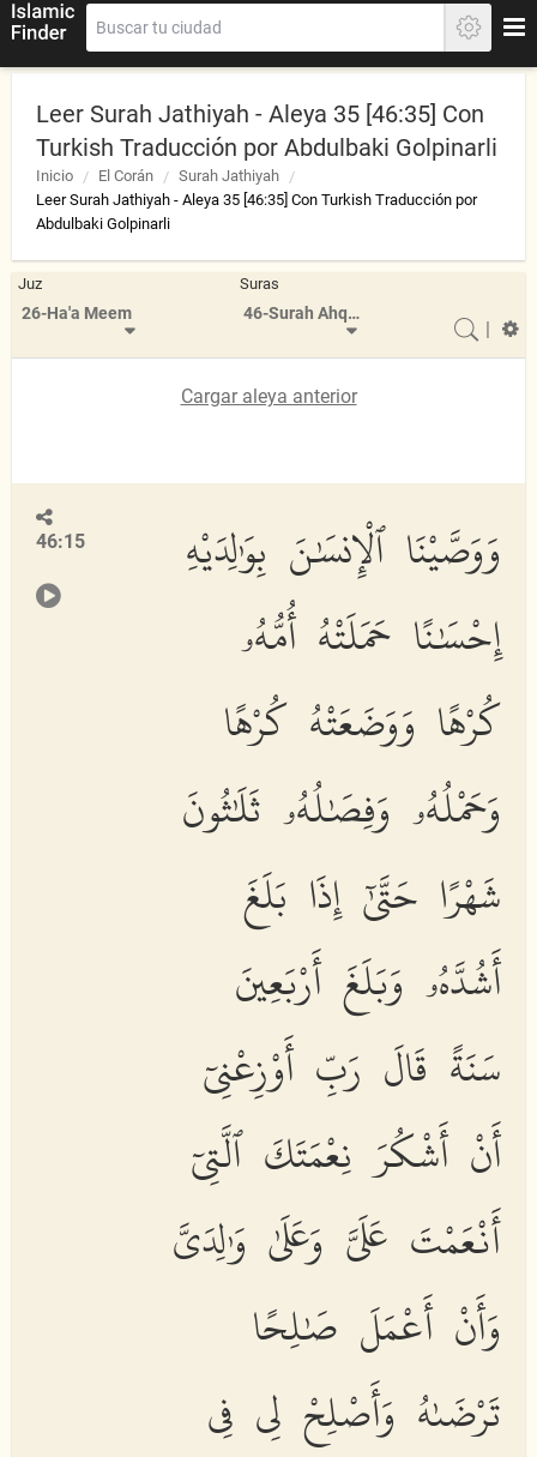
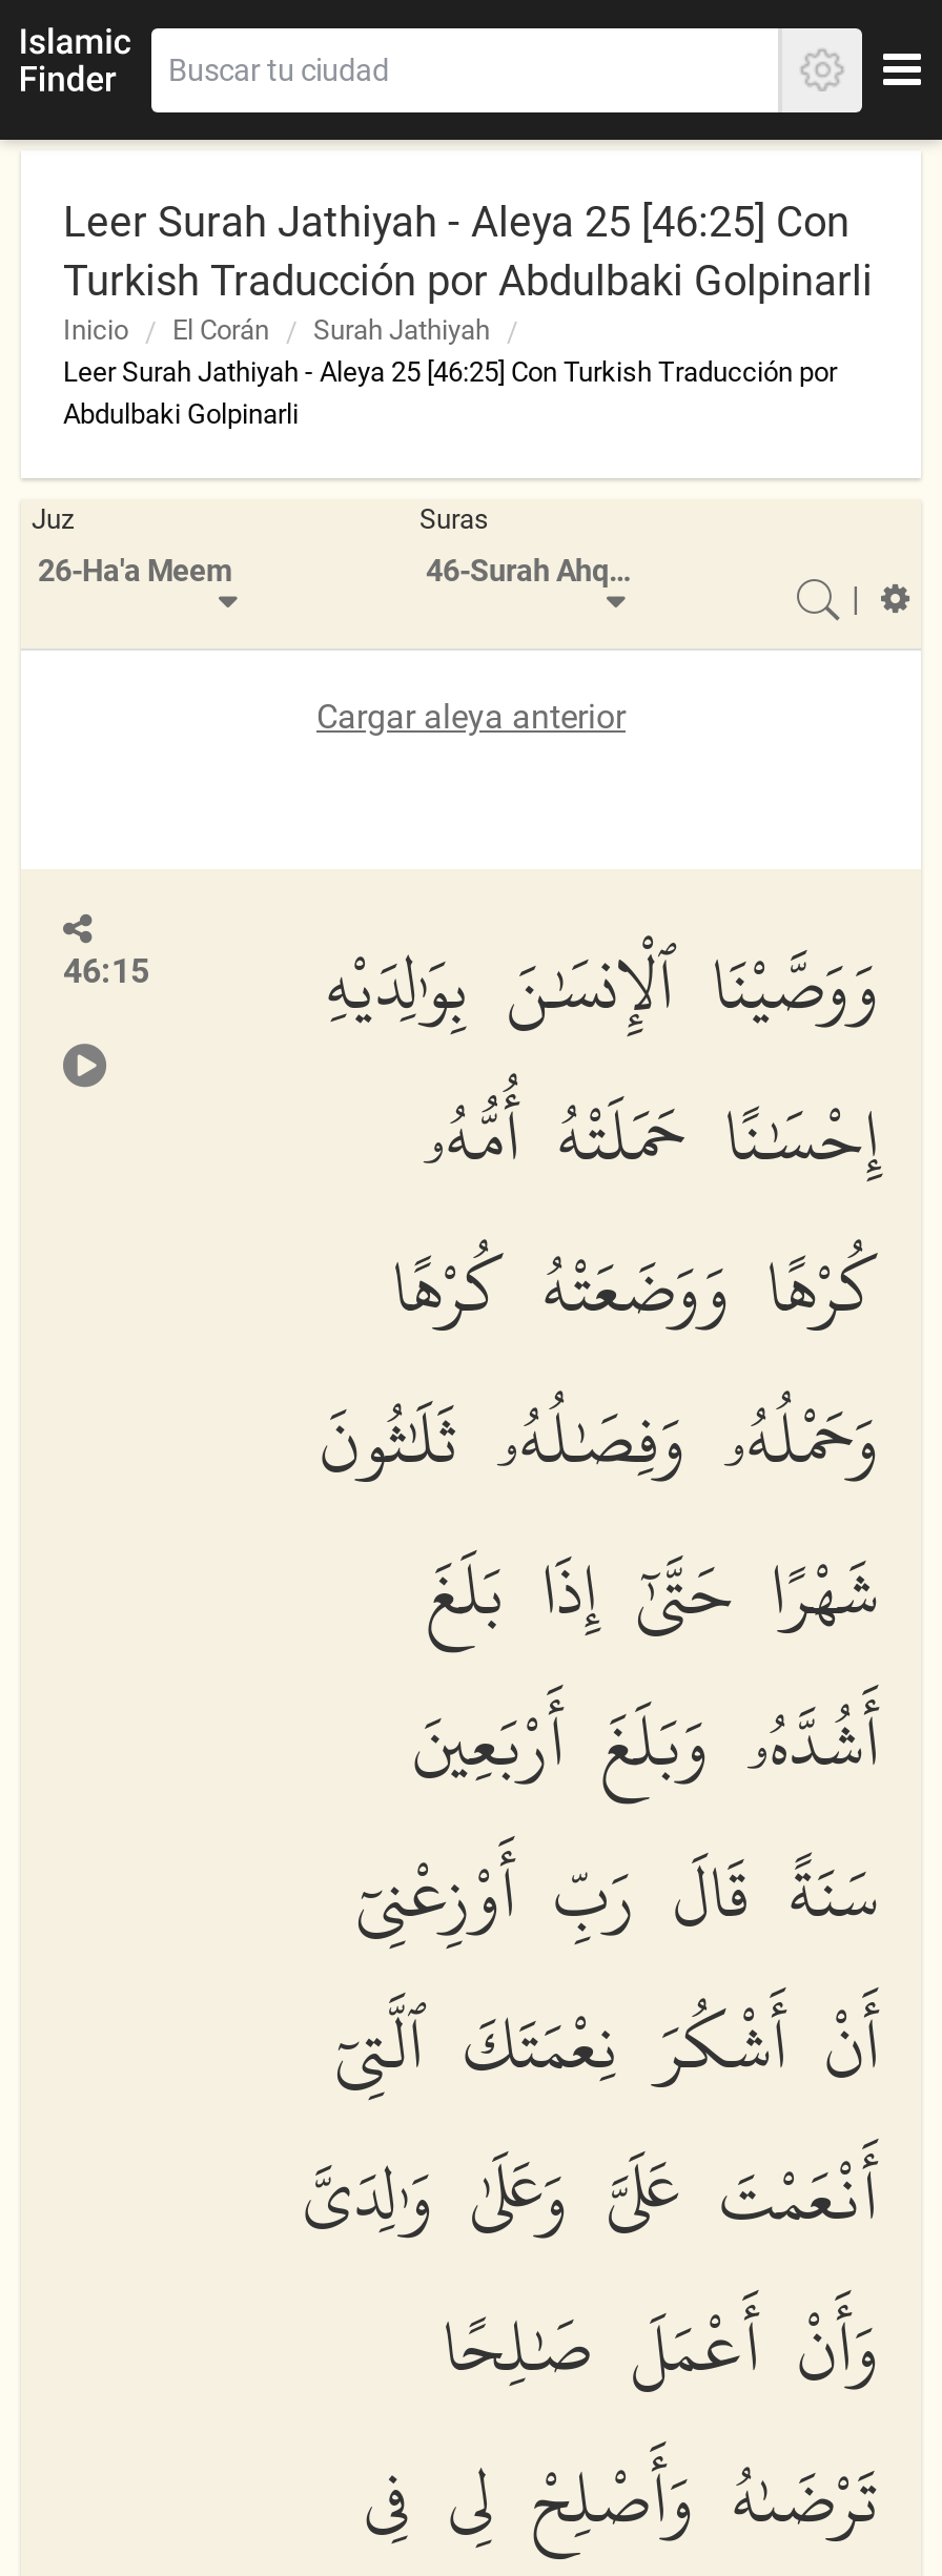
[36,100,484,128] Leer Surah Jathiyah - Aleya 35 [46:35] Con -> [63,197,849,247] Leer Surah Jathiyah - Aleya 25 [46:25] Con
[36,191,477,209] Leer Surah Jathiyah - Aleya 35 [46:35] Con Turkish Traducción por -> [63,356,837,388] Leer Surah Jathiyah - Aleya 25 [46:25] Con Turkish Traducción por

